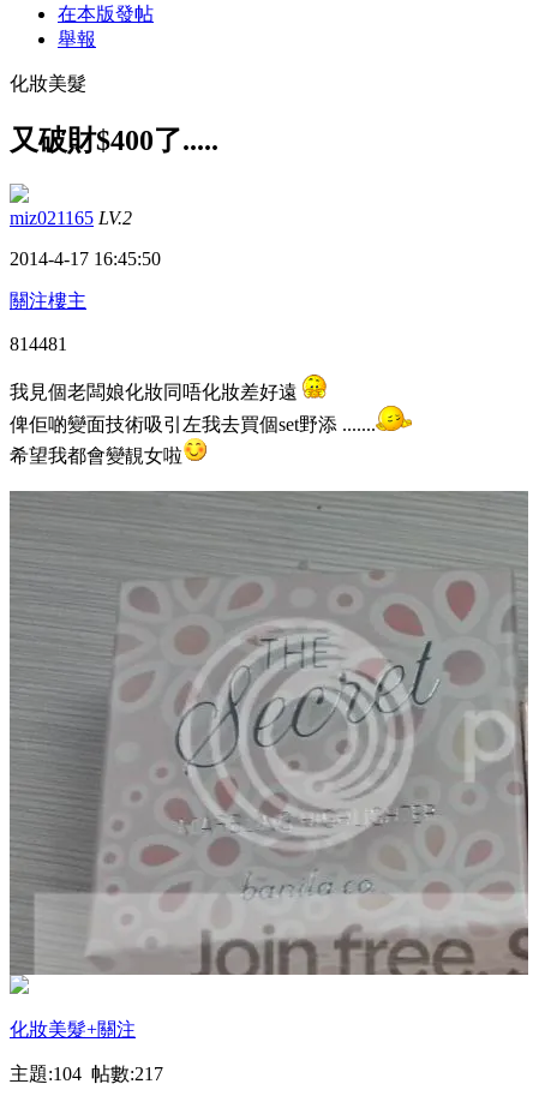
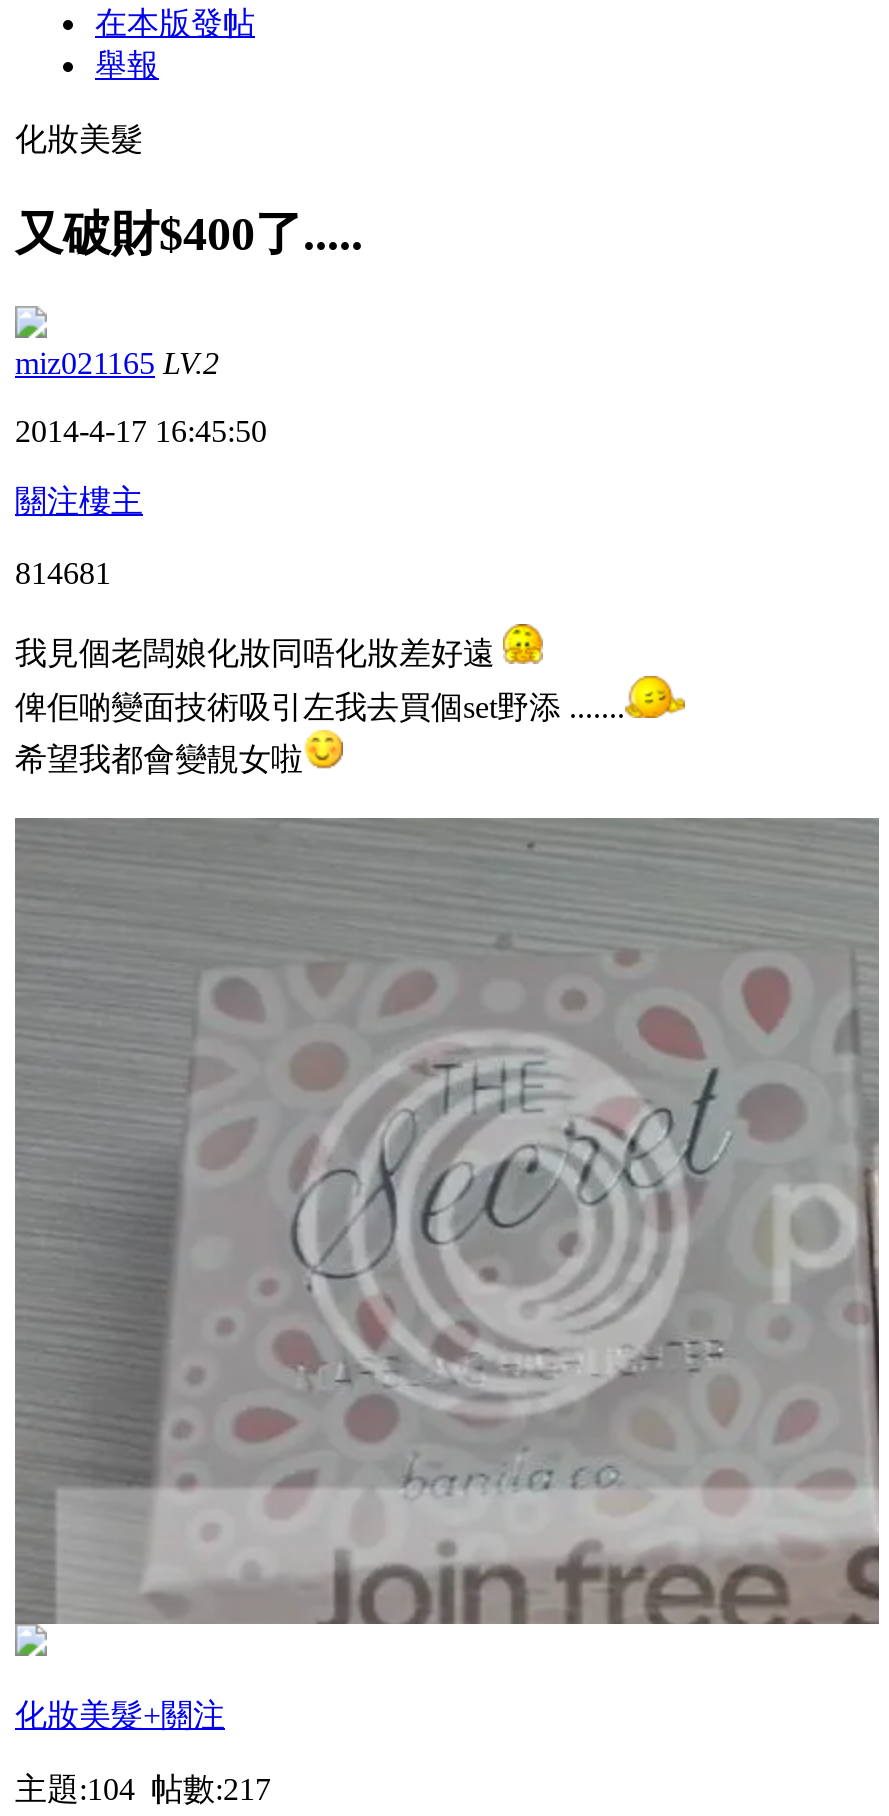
[10,333,67,354] 814481 -> [15,556,111,590] 814681

